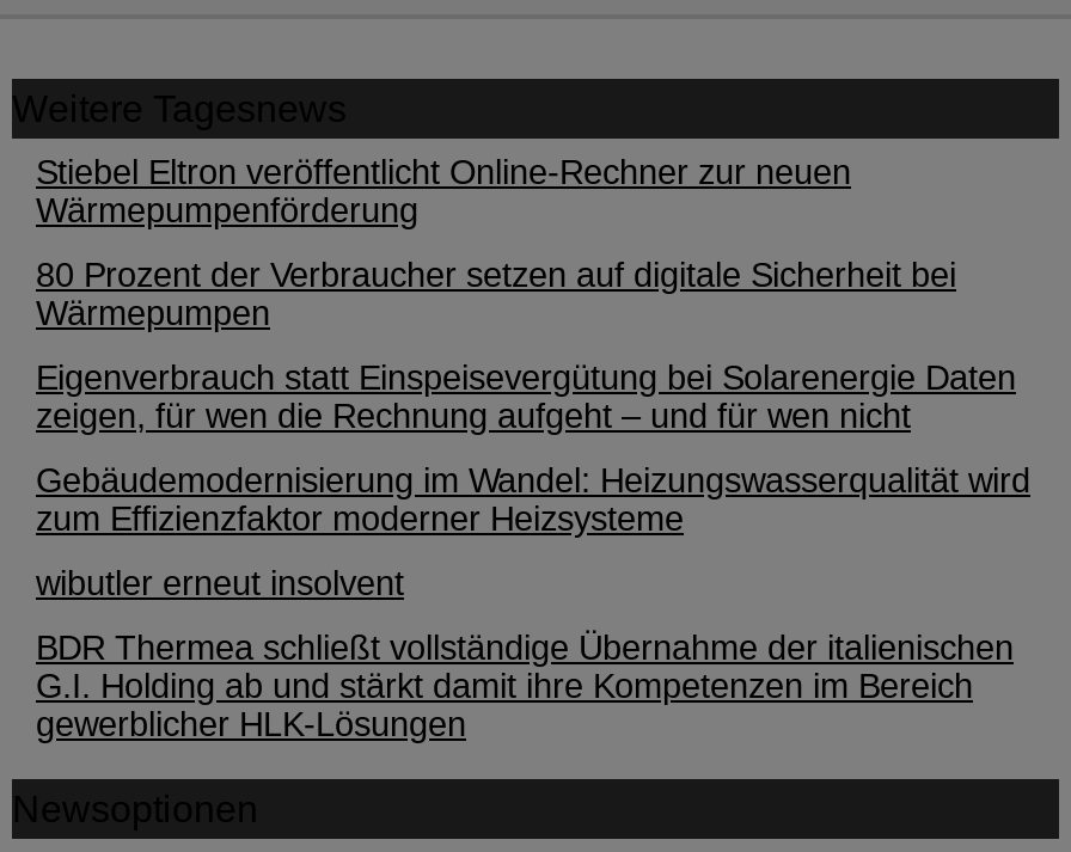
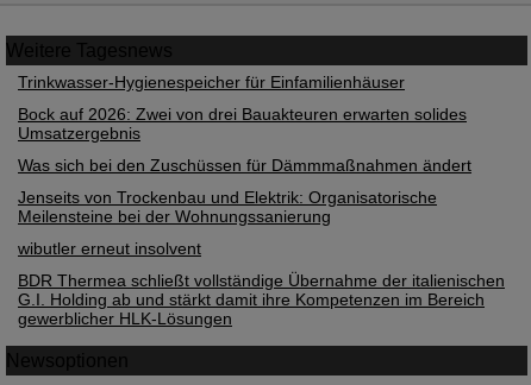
[36,153,851,230] Stiebel Eltron veröffentlicht Online-Rechner zur neuen | Wärmepumpenförderung -> [18,73,405,92] Trinkwasser-Hygienespeicher für Einfamilienhäuser
[36,256,956,333] 80 Prozent der Verbraucher setzen auf digitale Sicherheit bei | Wärmepumpen -> [18,105,467,143] Bock auf 2026: Zwei von drei Bauakteuren erwarten solides | Umsatzergebnis
[36,359,1016,435] Eigenverbrauch statt Einspeisevergütung bei Solarenergie Daten | zeigen, für wen die Rechnung aufgeht – und für wen nicht -> [18,156,471,175] Was sich bei den Zuschüssen für Dämmmaßnahmen ändert
[36,462,1030,538] Gebäudemodernisierung im Wandel: Heizungswasserqualität wird | zum Effizienzfaktor moderner Heizsysteme -> [18,188,437,226] Jenseits von Trockenbau und Elektrik: Organisatorische | Meilensteine bei der Wohnungssanierung

